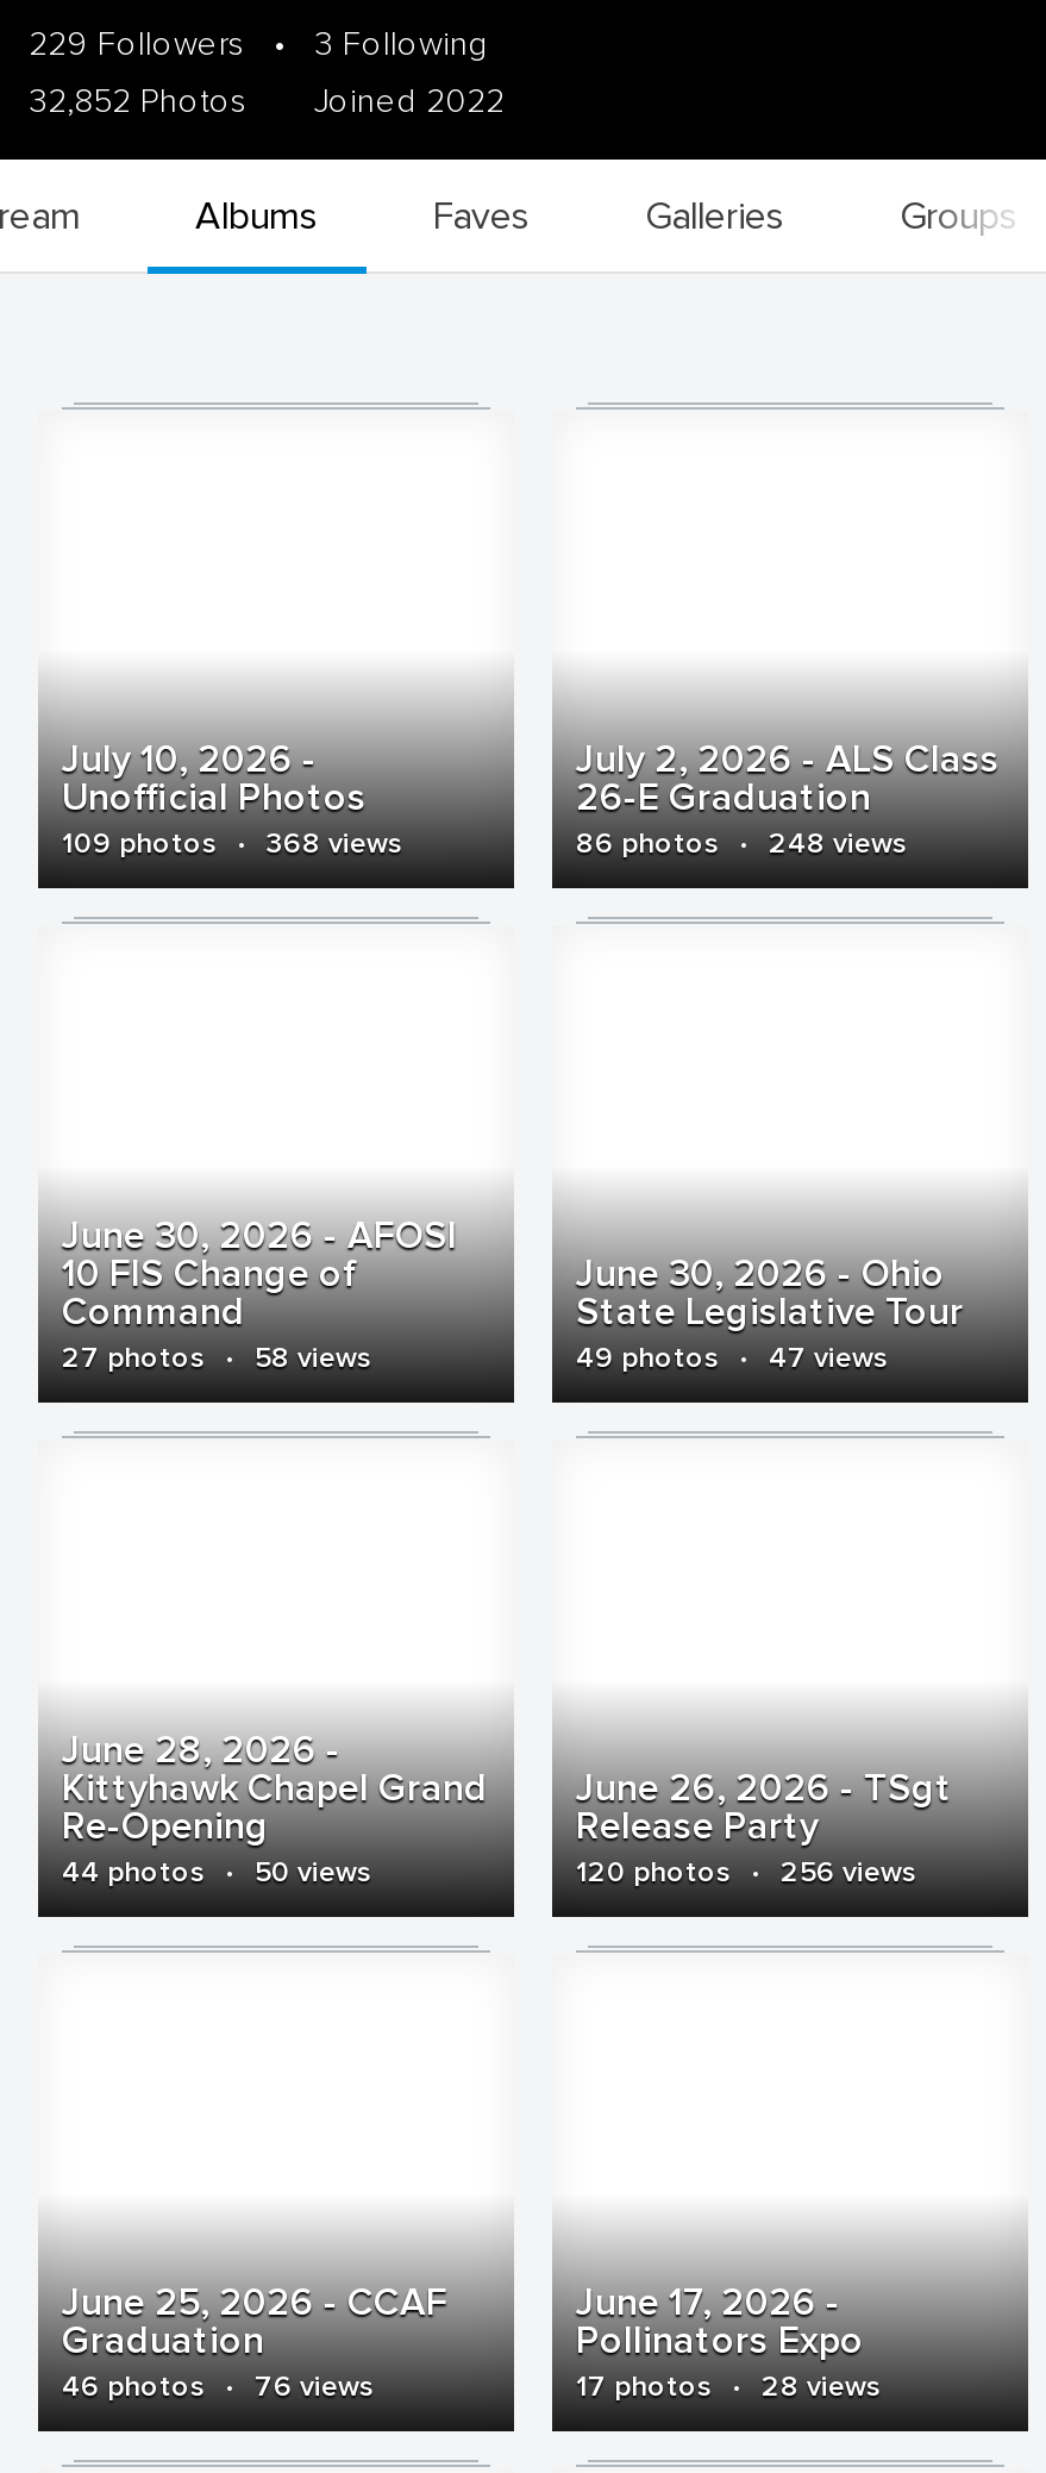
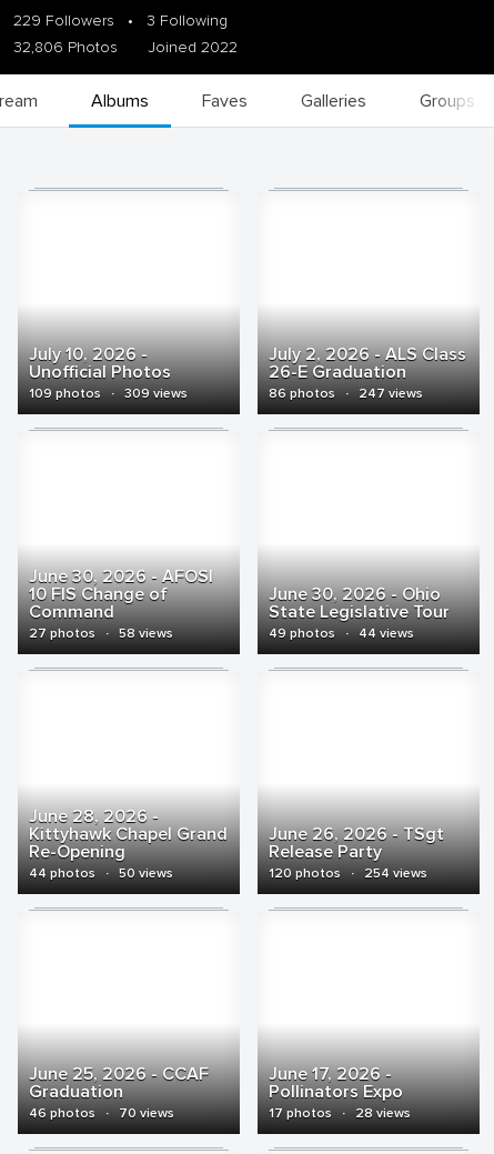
[29,81,505,121] 32,852 Photos Joined 2022 -> [13,38,238,57] 32,806 Photos Joined 2022
[62,826,402,862] 109 photos · 368 views -> [29,385,188,402] 109 photos · 309 views
[576,826,907,862] 86 photos · 248 views -> [269,385,423,402] 86 photos · 247 views
[576,1341,888,1376] 49 photos · 47 views -> [269,625,414,642] 49 photos · 44 views
[576,1855,916,1891] 120 photos · 256 views -> [269,865,427,882] 120 photos · 254 views
[62,2369,374,2405] 46 photos · 76 views -> [29,1105,174,1122] 46 photos · 70 views

